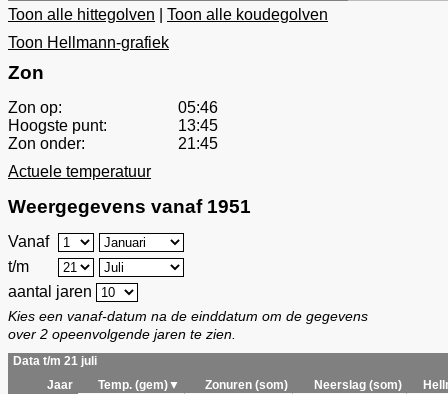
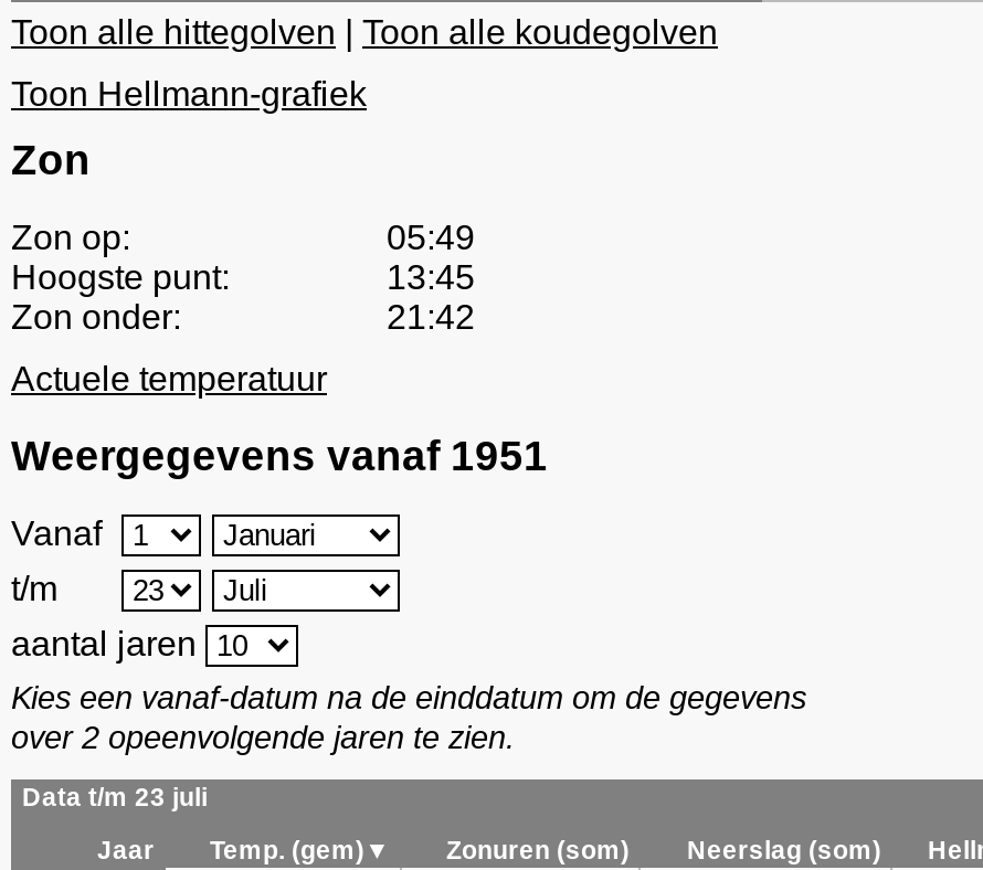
[178,99,218,116] 05:46 -> [387,218,475,255] 05:49
[178,135,218,152] 21:45 -> [387,297,475,335] 21:42
[13,355,97,367] Data t/m 21 juli -> [22,783,208,810] Data t/m 23 juli

